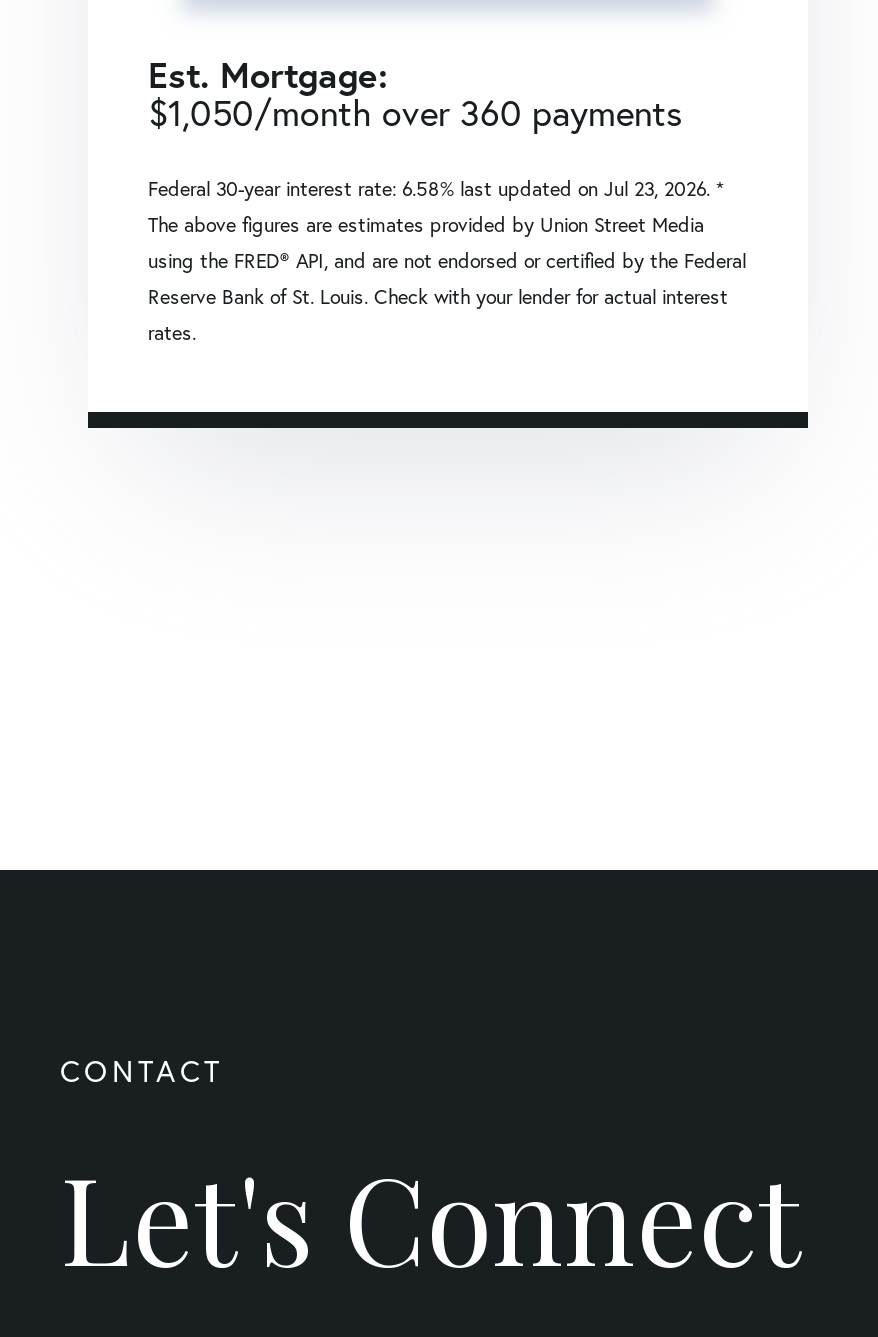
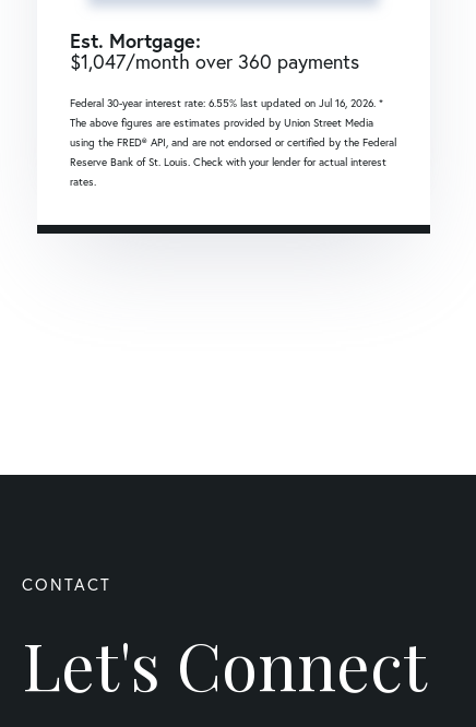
[148,88,682,136] $1,050/month over 360 payments -> [70,48,359,74] $1,047/month over 360 payments
[148,176,724,202] Federal 30-year interest rate: 6.58% last updated on Jul 23, 2026. * -> [70,96,383,110] Federal 30-year interest rate: 6.55% last updated on Jul 16, 2026. *

